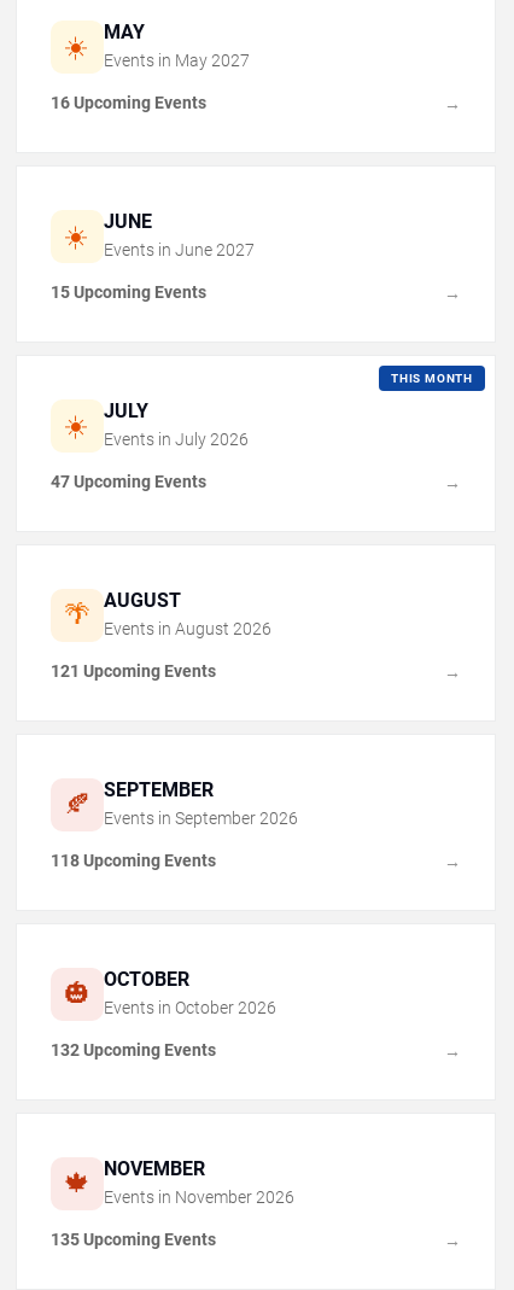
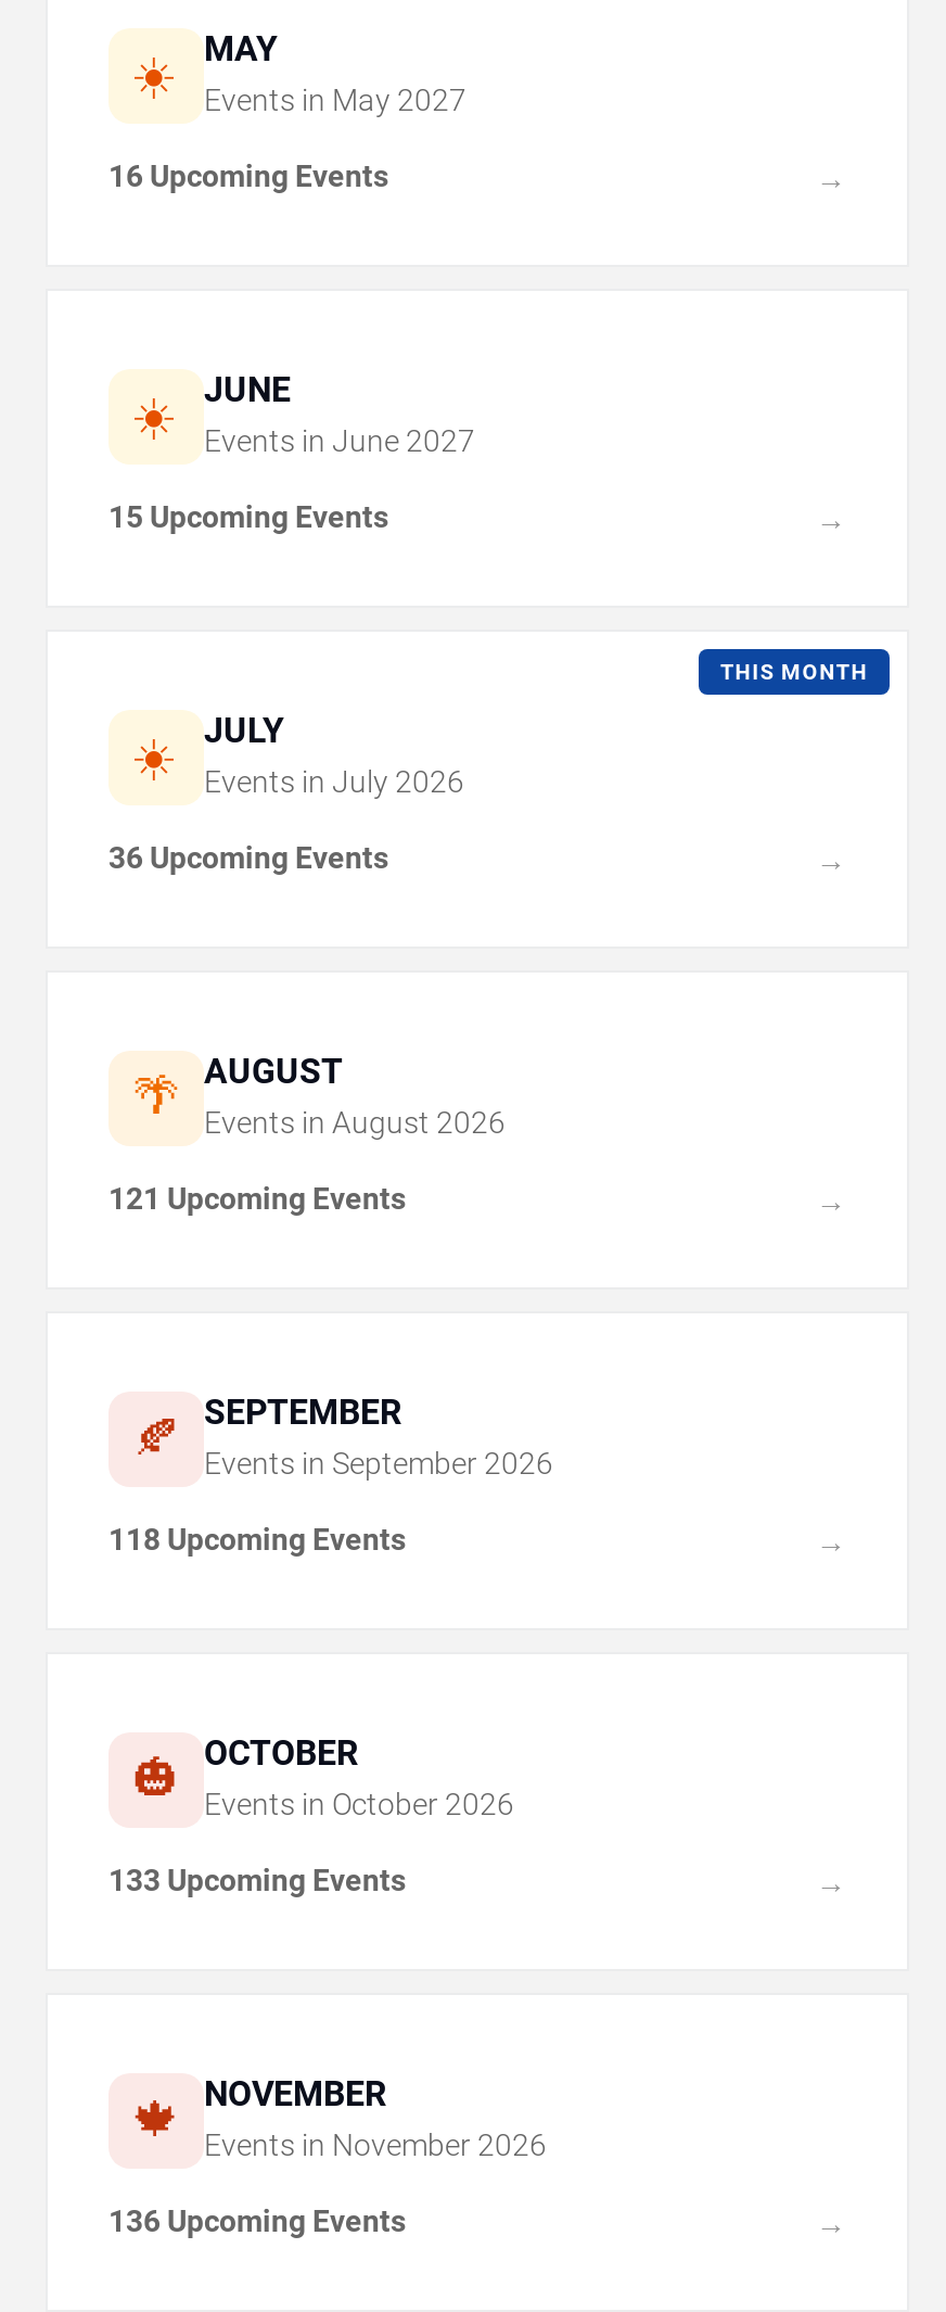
[51,472,206,492] 47 Upcoming Events -> [108,841,388,876] 36 Upcoming Events
[51,1041,216,1060] 132 Upcoming Events -> [108,1863,406,1898] 133 Upcoming Events
[51,1230,216,1249] 135 Upcoming Events -> [108,2204,406,2239] 136 Upcoming Events

